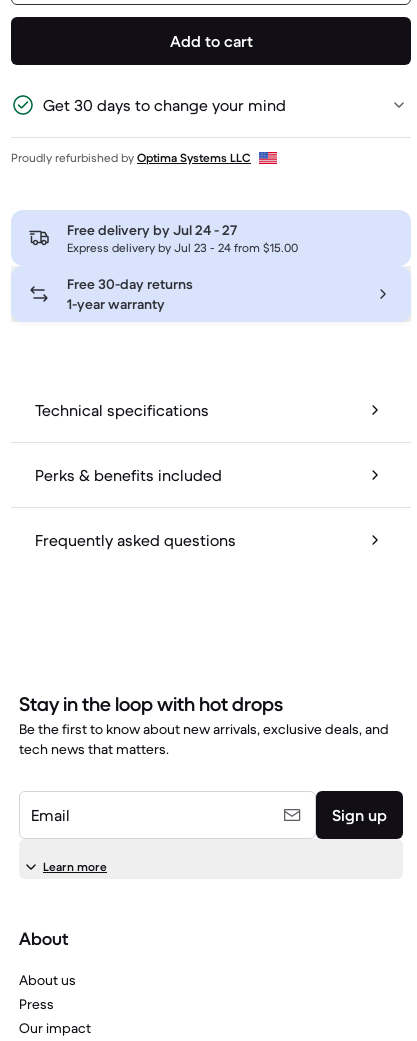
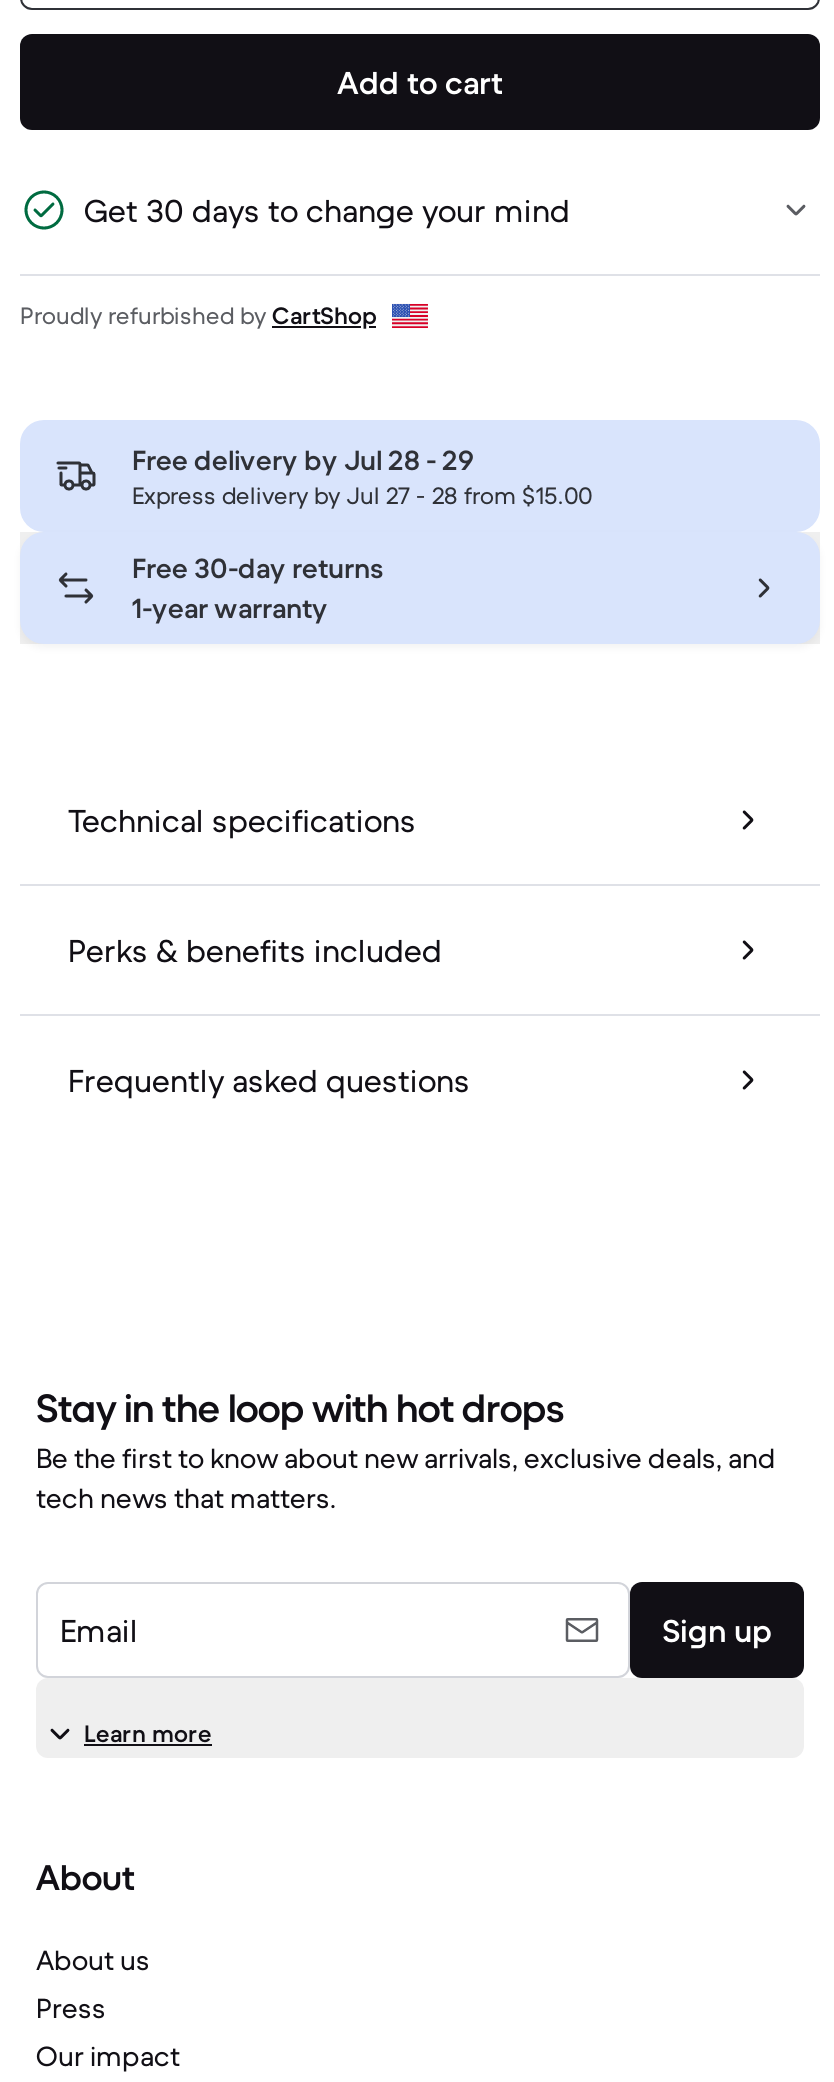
[11,150,251,165] Proudly refurbished by Optima Systems LLC -> [20,300,376,330] Proudly refurbished by CartShop
[67,221,298,255] Free delivery by Jul 24 - 27 | Express delivery by Jul 23 - 24 from $15.00 -> [132,442,592,510] Free delivery by Jul 28 - 29 | Express delivery by Jul 27 - 28 from $15.00

